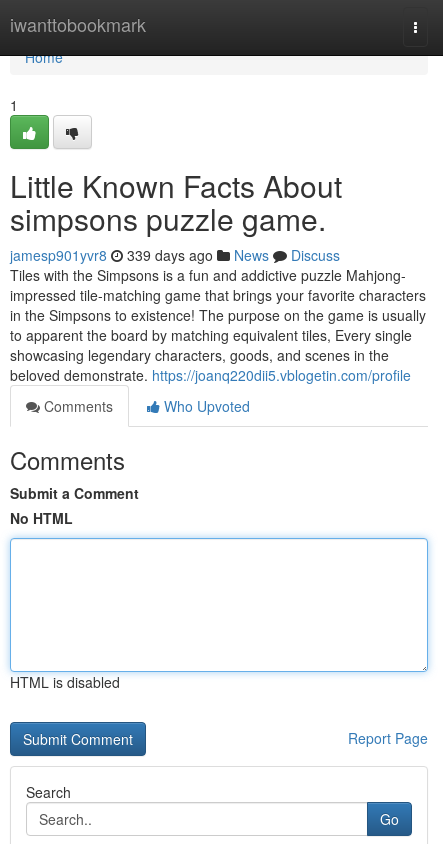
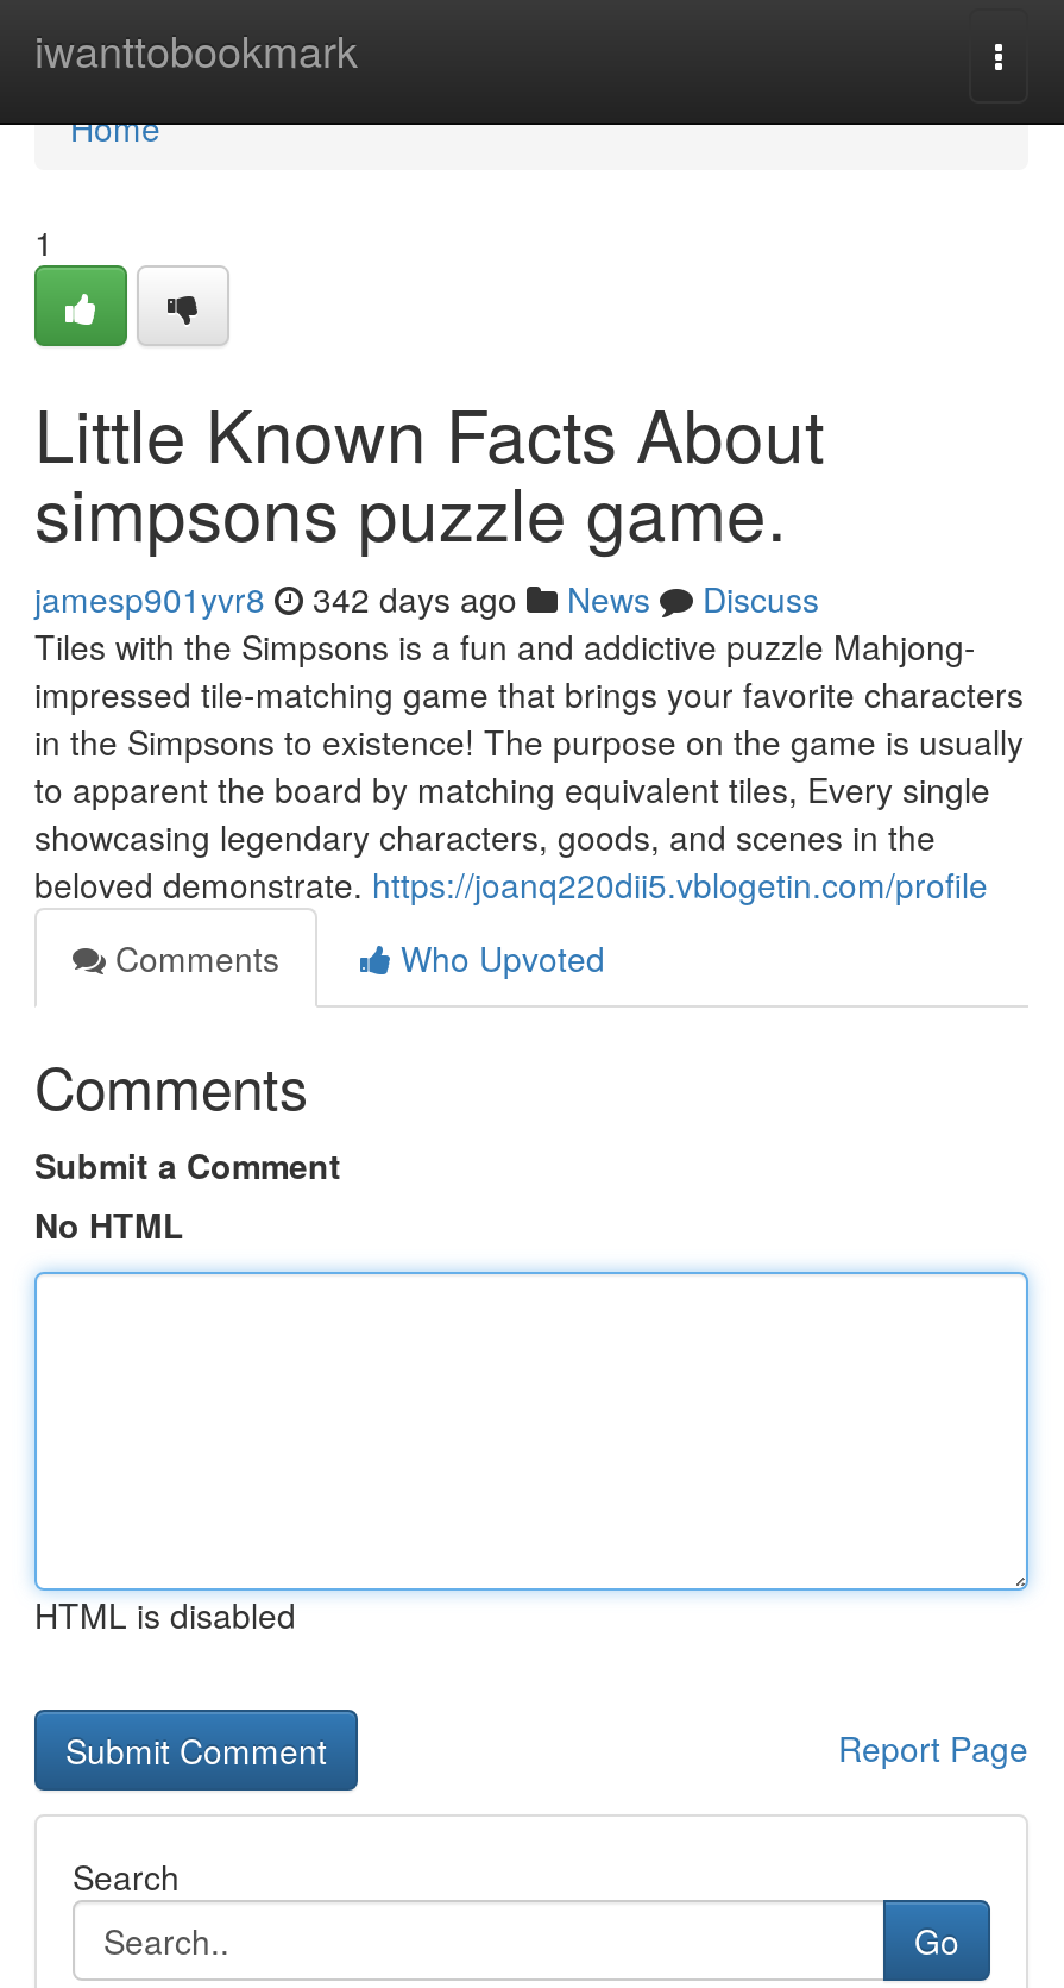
[10,245,340,265] jamesp901yvr8 339 days ago News Discuss -> [34,575,819,622] jamesp901yvr8 342 days ago News Discuss

